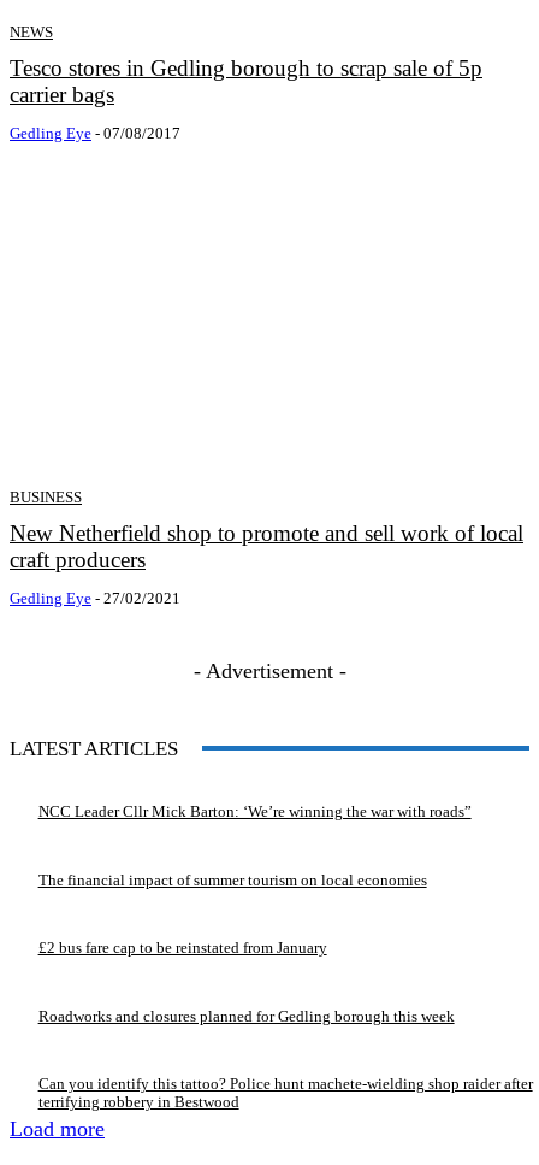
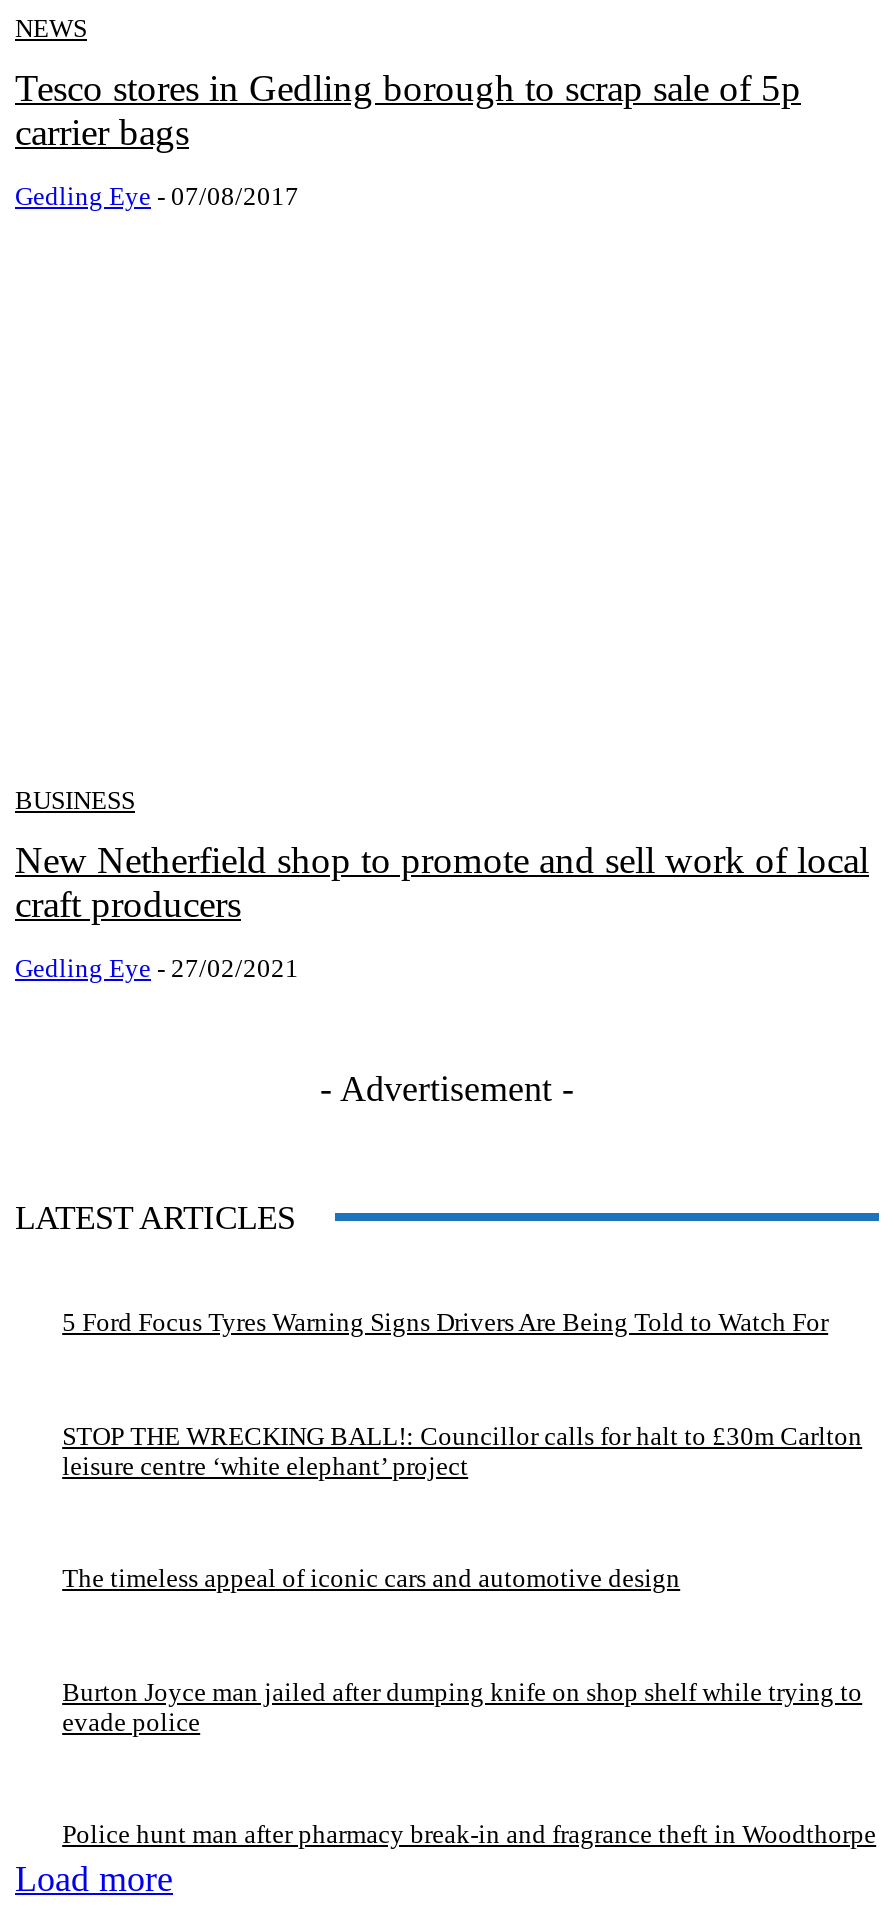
[38,803,471,821] NCC Leader Cllr Mick Barton: ‘We’re winning the war with roads” -> [62,1308,828,1338] 5 Ford Focus Tyres Warning Signs Drivers Are Being Told to Watch For
[38,871,427,889] The financial impact of summer tourism on local economies -> [62,1420,862,1480] STOP THE WRECKING BALL!: Councillor calls for halt to £30m Carlton | leisure centre ‘white elephant’ project
[38,939,327,957] £2 bus fare cap to be reinstated from January -> [62,1563,680,1593] The timeless appeal of iconic cars and automotive design
[38,1007,454,1025] Roadworks and closures planned for Gedling borough this week -> [62,1676,862,1736] Burton Joyce man jailed after dumping knife on shop shelf while trying to | evade police
[38,1075,533,1111] Can you identify this tattoo? Police hunt machete-wielding shop raider after | terrifying robbery in Bestwood -> [62,1819,876,1849] Police hunt man after pharmacy break‑in and fragrance theft in Woodthorpe

